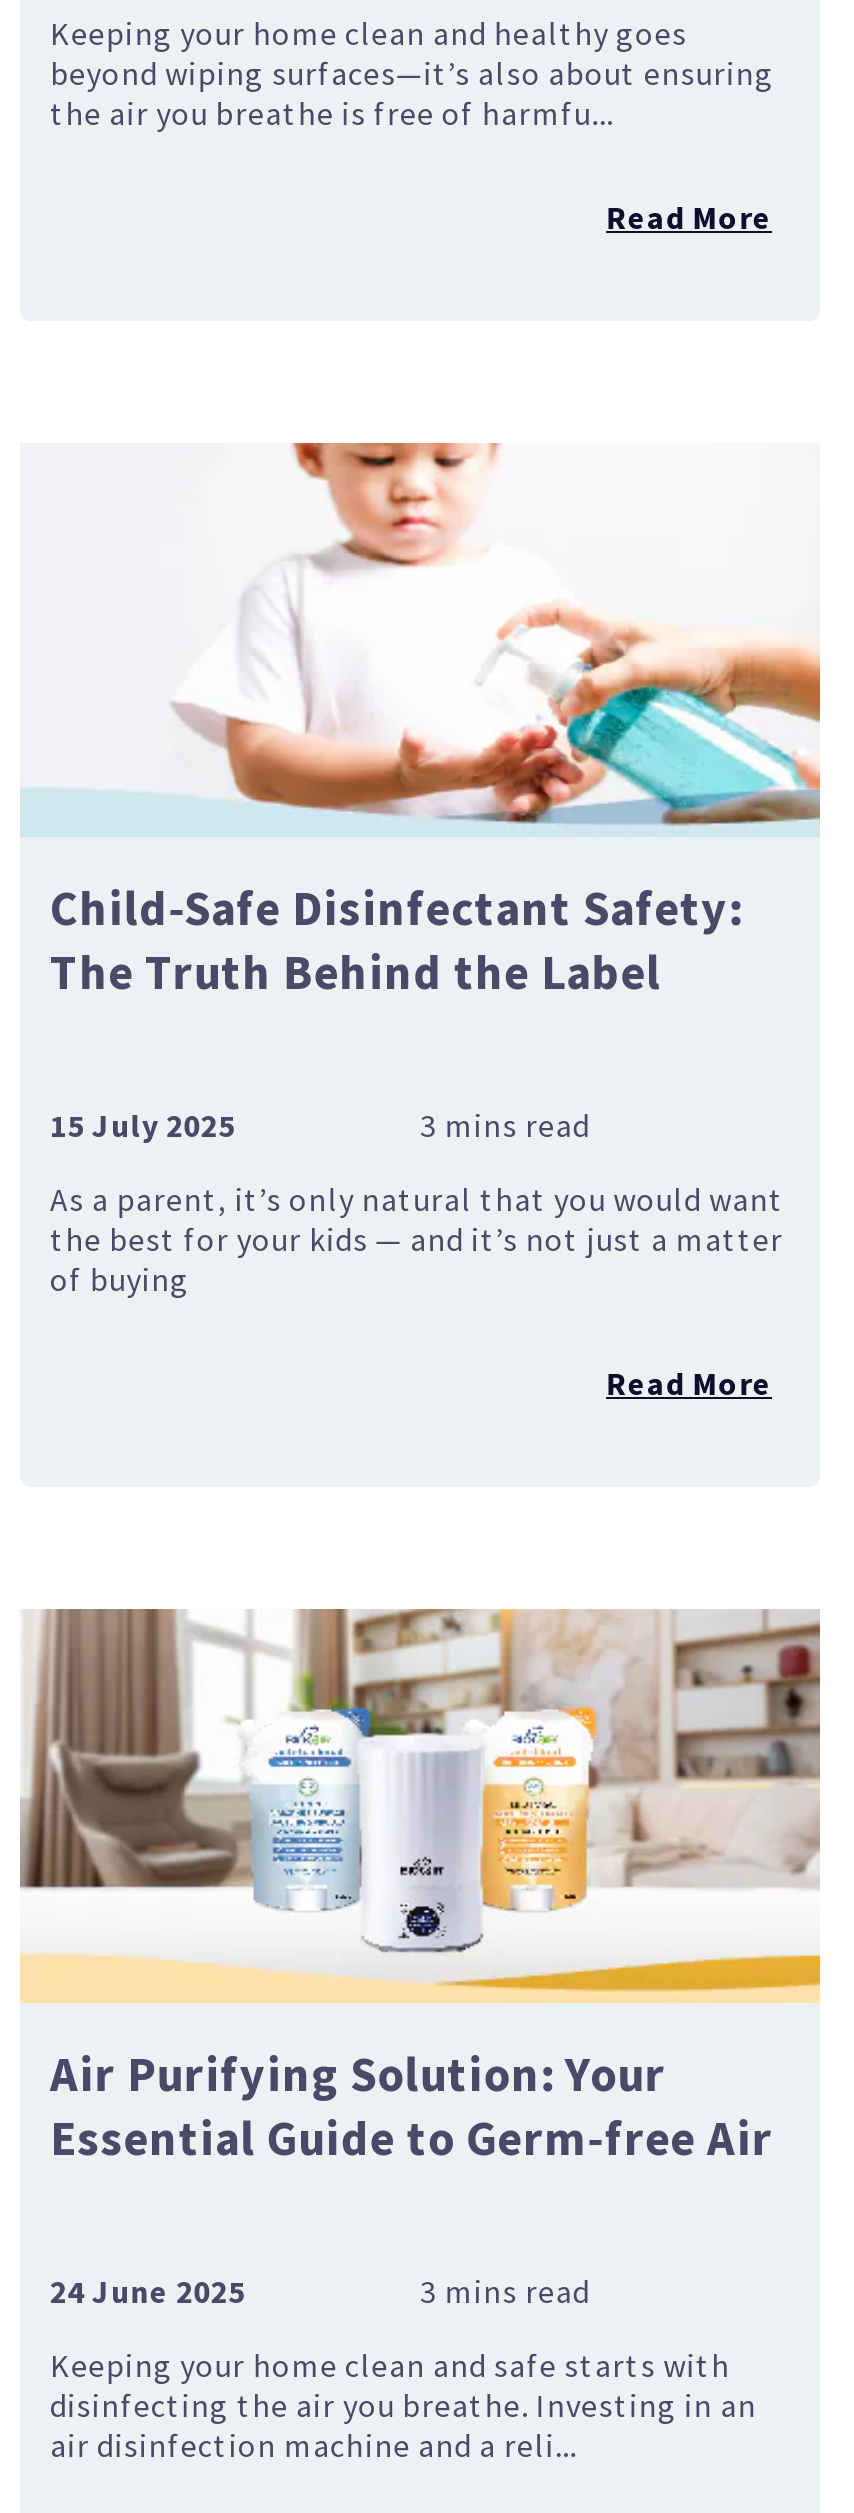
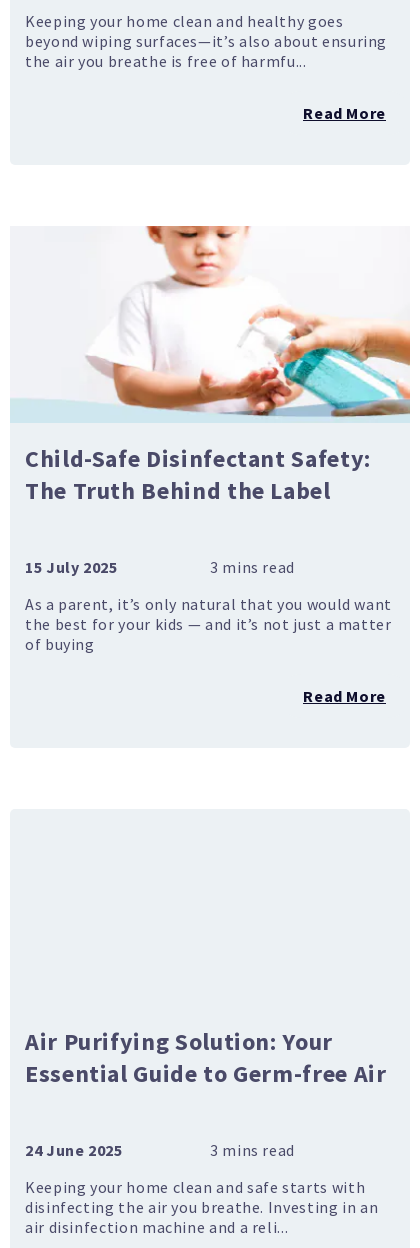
[18,1607,822,2005] [image] -> none

